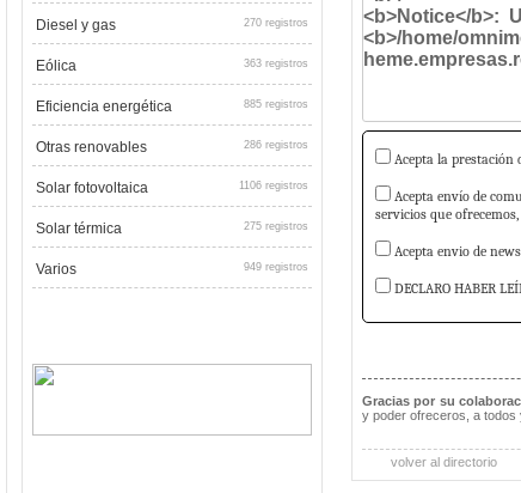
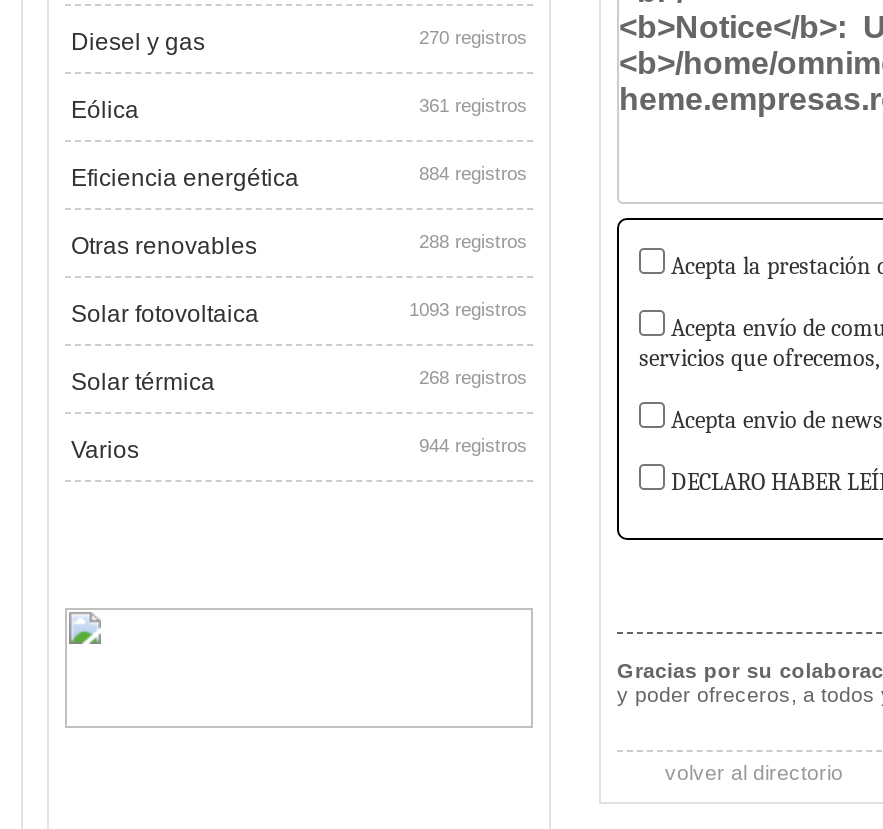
[244,57,308,69] 363 registros -> [419,96,527,116] 361 registros
[244,98,308,110] 885 registros -> [419,164,527,184] 884 registros
[244,139,308,151] 286 registros -> [419,232,527,252] 288 registros
[239,179,308,191] 1106 registros -> [409,300,527,320] 1093 registros
[244,220,308,232] 275 registros -> [419,368,527,388] 268 registros
[244,261,308,273] 949 registros -> [419,436,527,456] 944 registros

